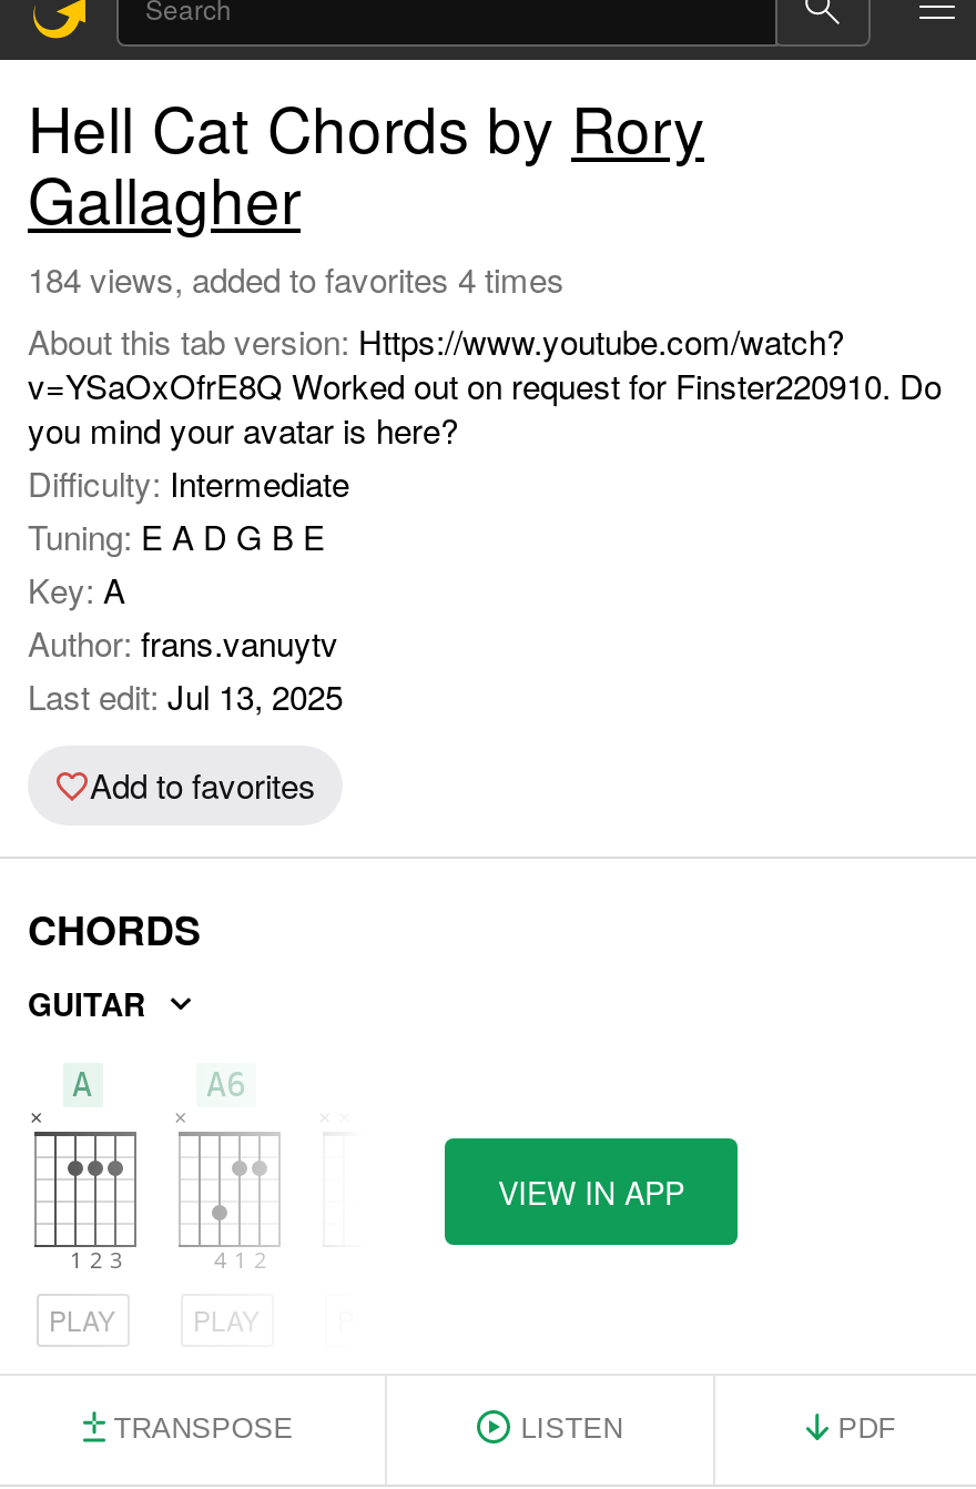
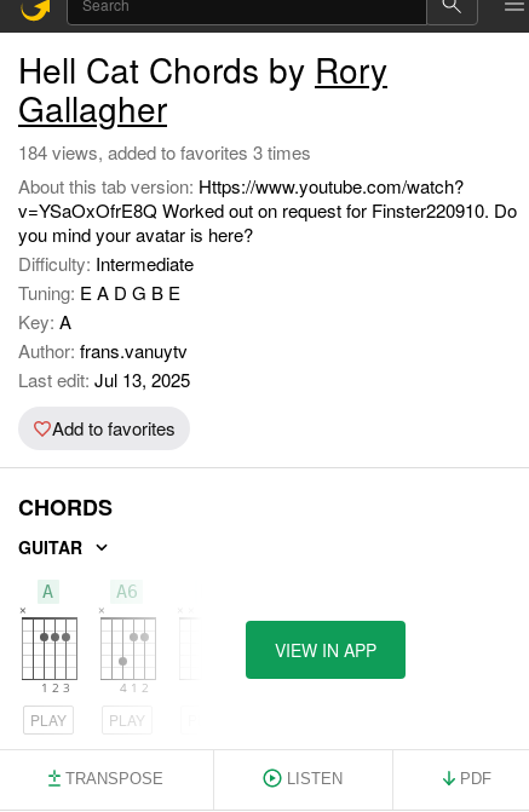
[28,255,565,302] 184 views, added to favorites 4 times -> [18,139,311,165] 184 views, added to favorites 3 times

